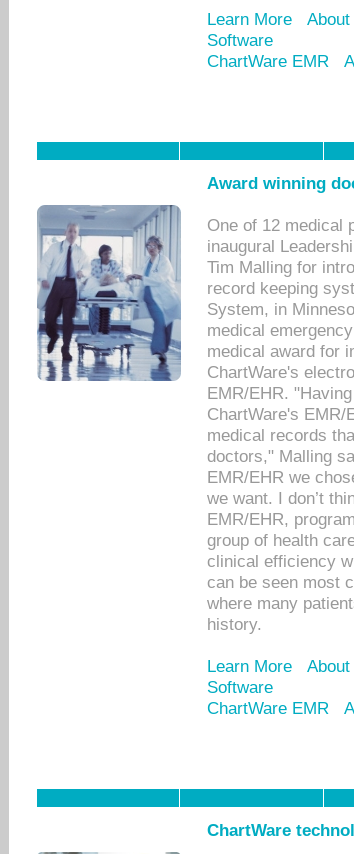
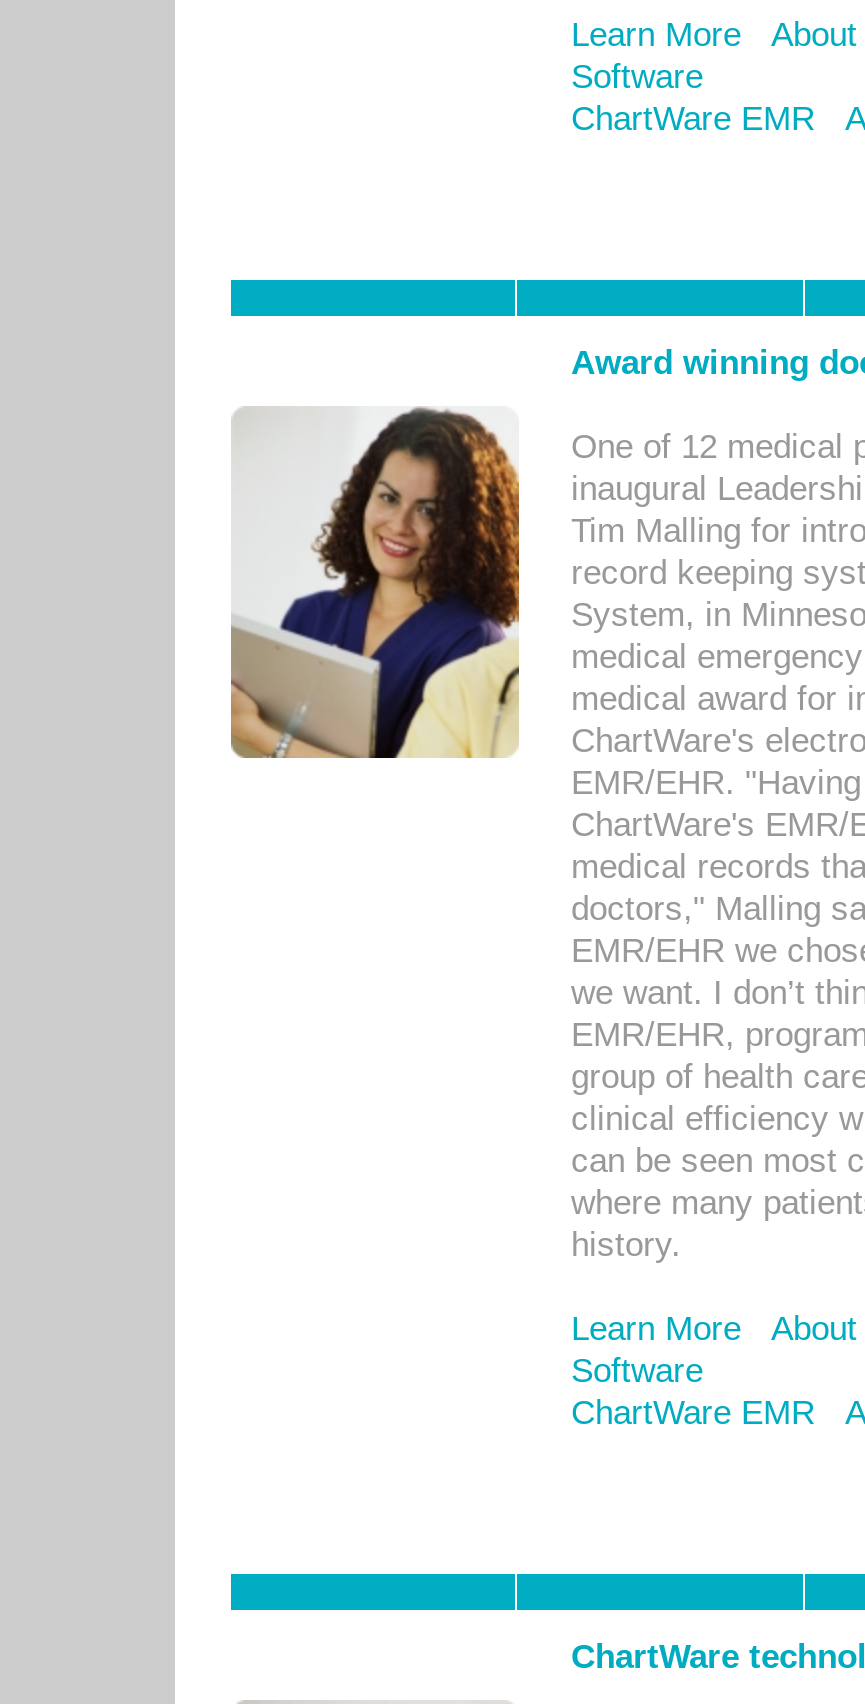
[37,204,182,382] [image] -> [231,408,521,760] [image]

